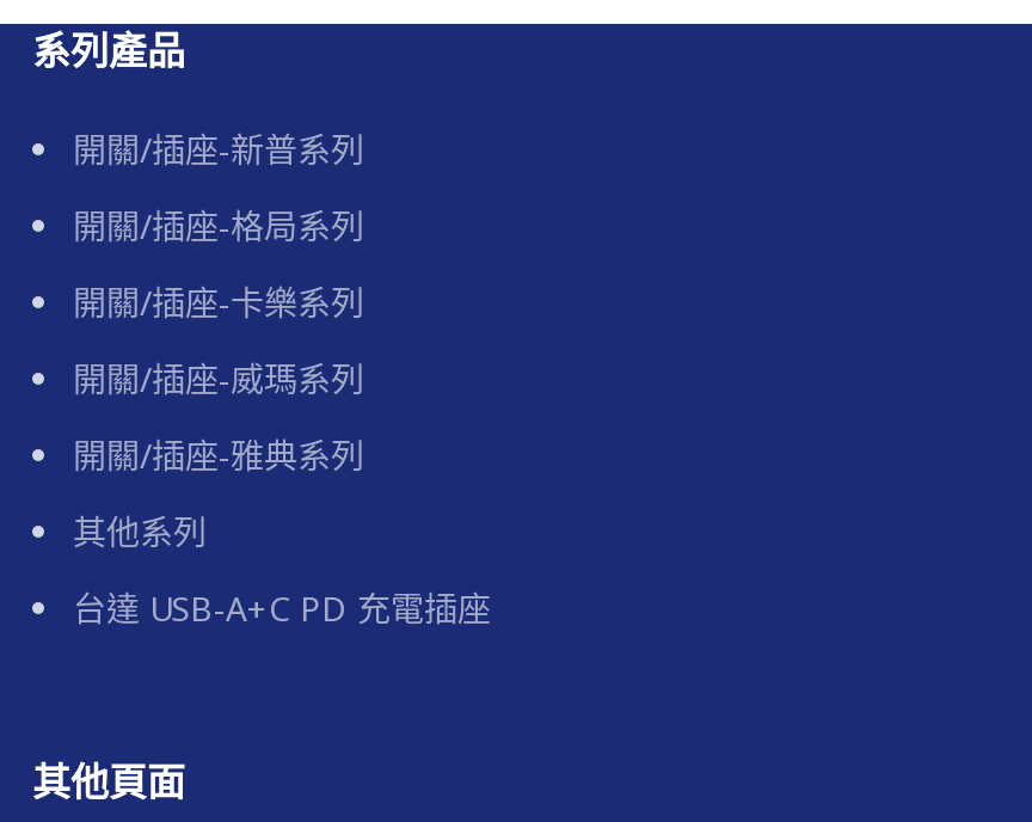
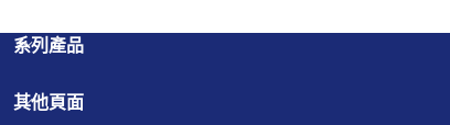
[73,125,491,629] 開關/插座-新普系列 | 開關/插座-格局系列 | 開關/插座-卡樂系列 | 開關/插座-威瑪系列 | 開關/插座-雅典系列 | 其他系列 | 台達 USB-A+C PD 充電插座 -> none

